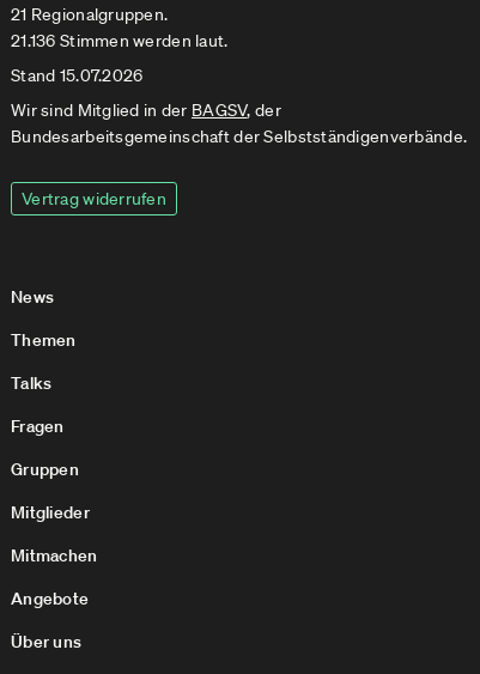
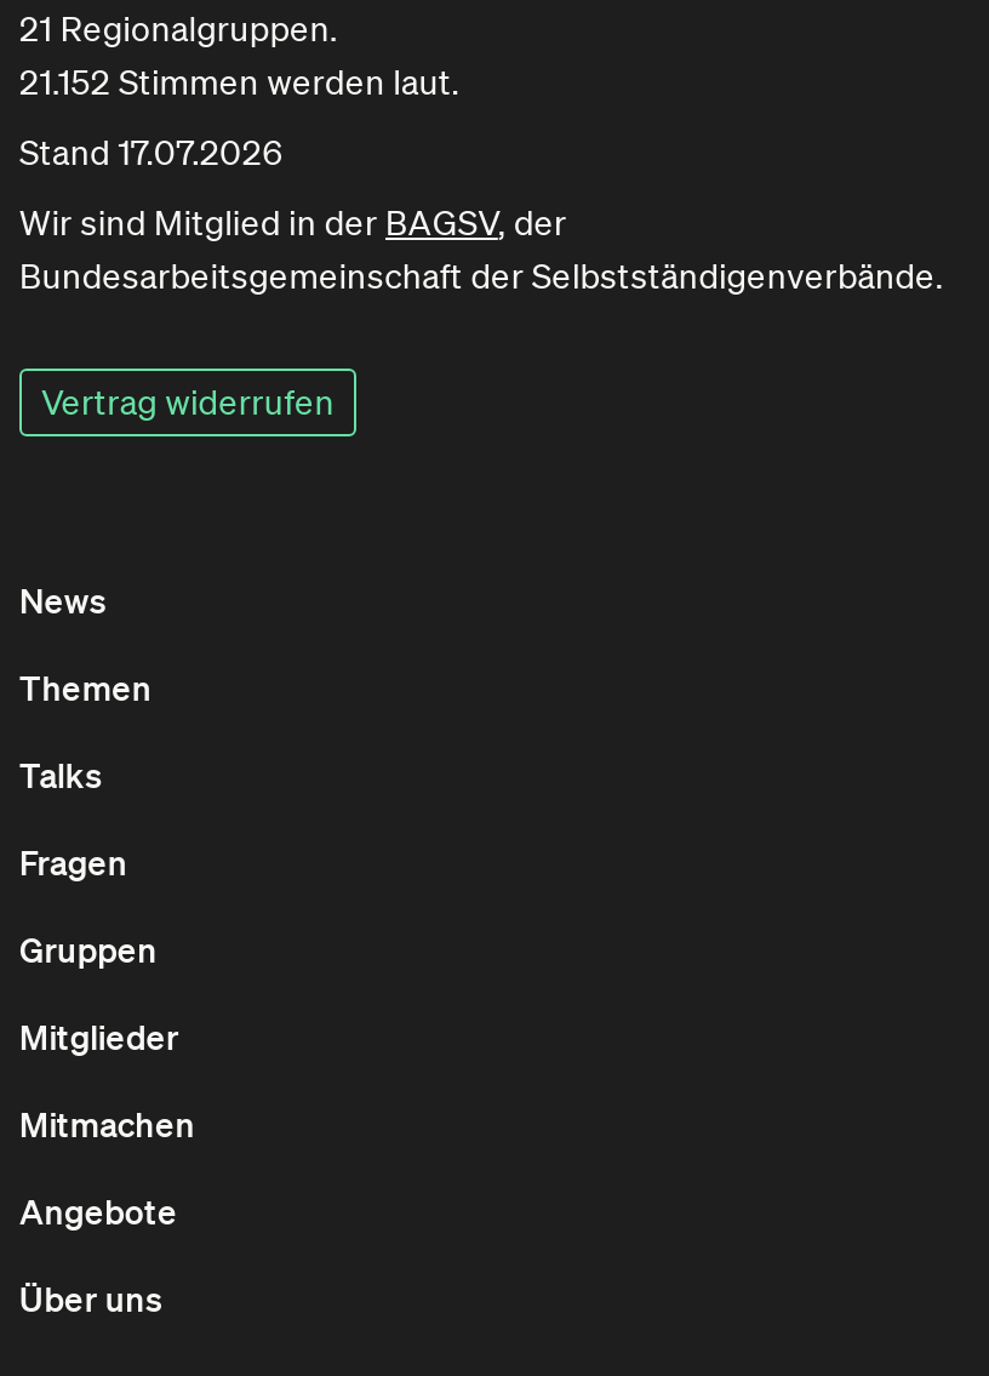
[11,30,228,51] 21.136 Stimmen werden laut. -> [19,61,460,104] 21.152 Stimmen werden laut.
[11,65,143,86] Stand 15.07.2026 -> [19,131,282,175] Stand 17.07.2026

